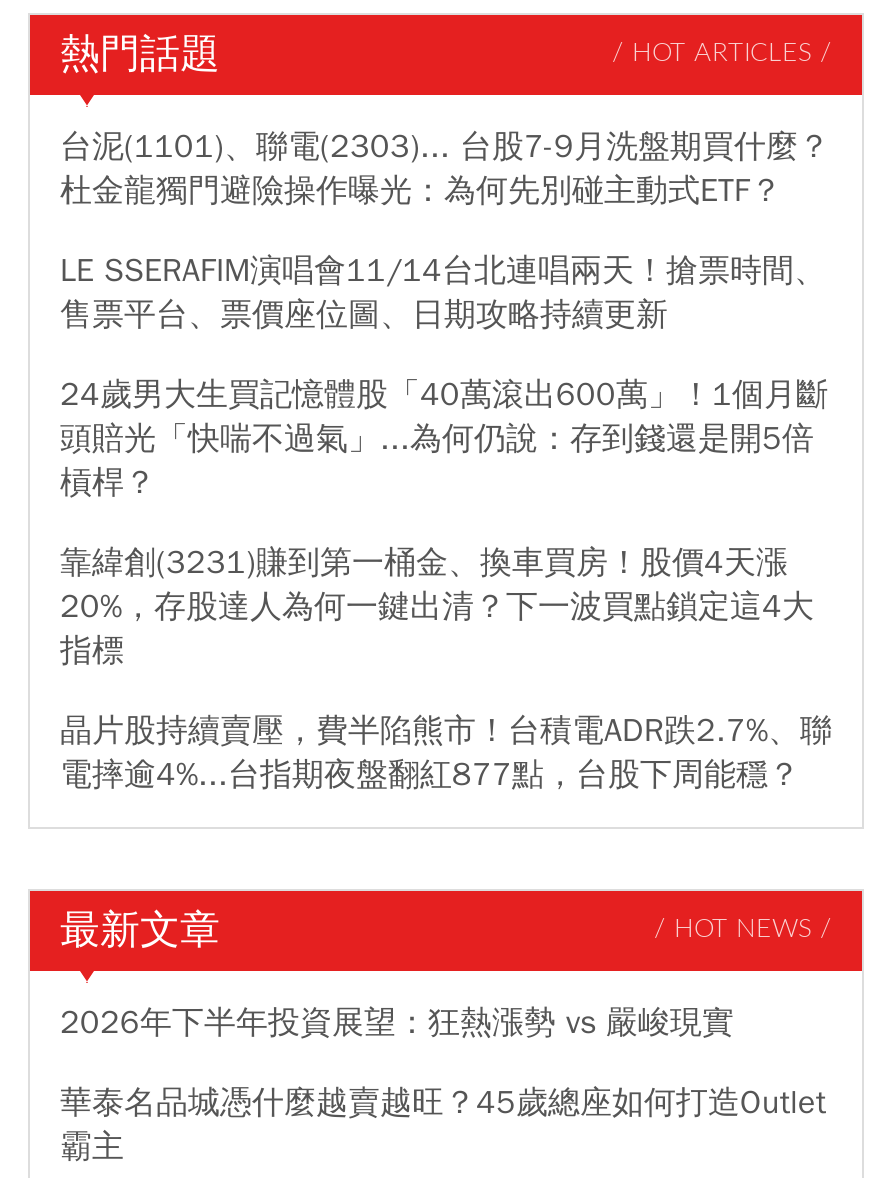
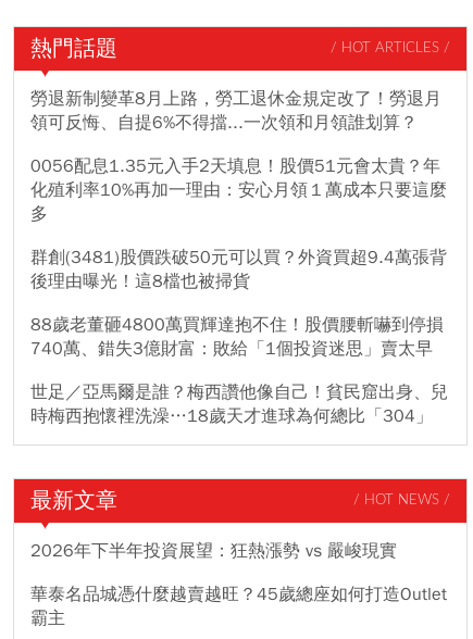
[60,127,830,211] 台泥(1101)、聯電(2303)... 台股7-9月洗盤期買什麼？ | 杜金龍獨門避險操作曝光：為何先別碰主動式ETF？ -> [30,88,441,134] 勞退新制變革8月上路，勞工退休金規定改了！勞退月 | 領可反悔、自提6%不得擋...一次領和月領誰划算？
[60,251,826,335] LE SSERAFIM演唱會11/14台北連唱兩天！搶票時間、 | 售票平台、票價座位圖、日期攻略持續更新 -> [30,155,447,225] 0056配息1.35元入手2天填息！股價51元會太貴？年 | 化殖利率10%再加一理由：安心月領１萬成本只要這麼 | 多
[60,375,828,503] 24歲男大生買記憶體股「40萬滾出600萬」！1個月斷 | 頭賠光「快喘不過氣」...為何仍說：存到錢還是開5倍 | 槓桿？ -> [30,247,447,292] 群創(3481)股價跌破50元可以買？外資買超9.4萬張背 | 後理由曝光！這8檔也被掃貨
[60,543,814,671] 靠緯創(3231)賺到第一桶金、換車買房！股價4天漲 | 20%，存股達人為何一鍵出清？下一波買點鎖定這4大 | 指標 -> [30,314,444,360] 88歲老董砸4800萬買輝達抱不住！股價腰斬嚇到停損 | 740萬、錯失3億財富：敗給「1個投資迷思」賣太早
[60,711,832,795] 晶片股持續賣壓，費半陷熊市！台積電ADR跌2.7%、聯 | 電摔逾4%...台指期夜盤翻紅877點，台股下周能穩？ -> [30,381,448,427] 世足／亞馬爾是誰？梅西讚他像自己！貧民窟出身、兒 | 時梅西抱懷裡洗澡…18歲天才進球為何總比「304」

